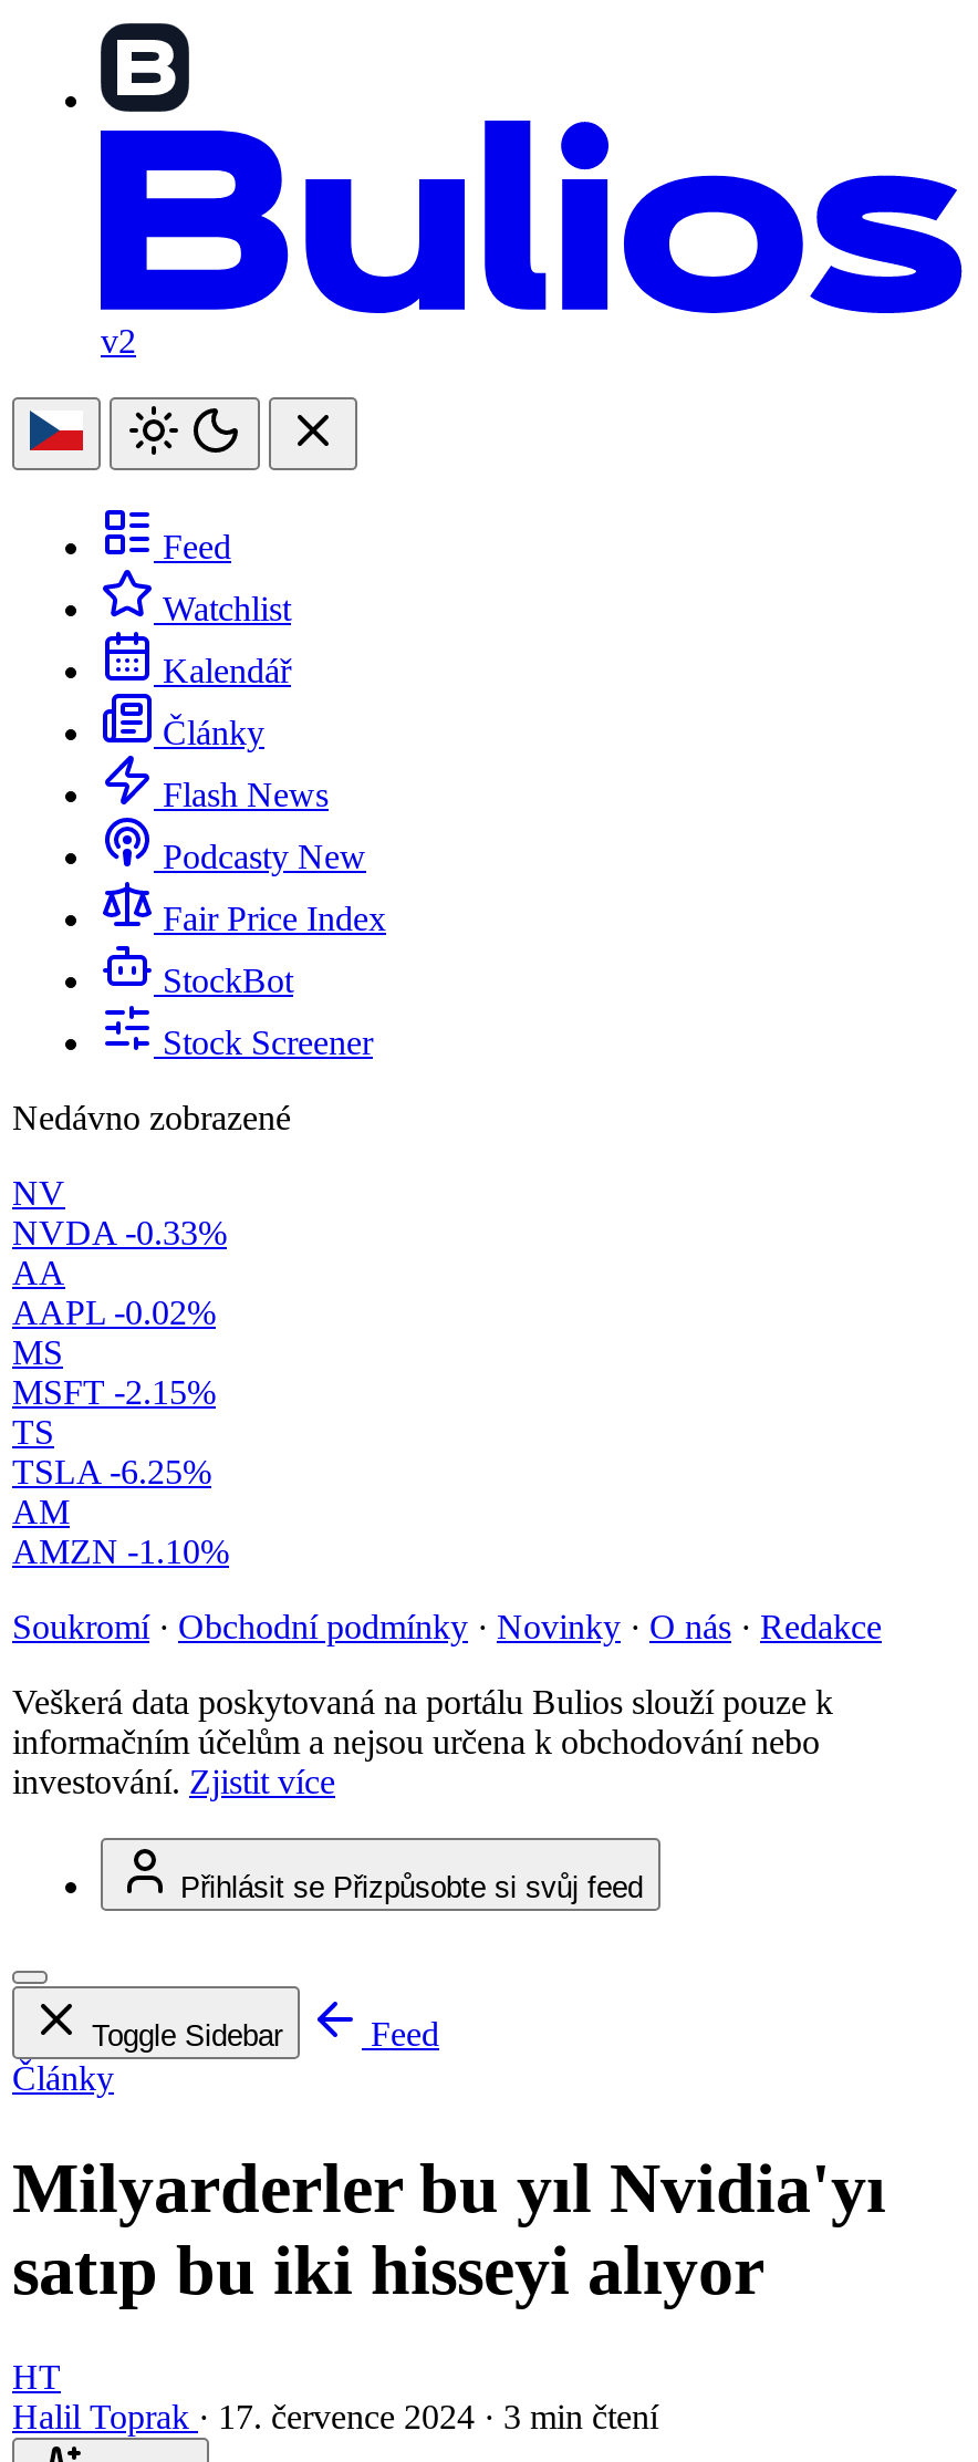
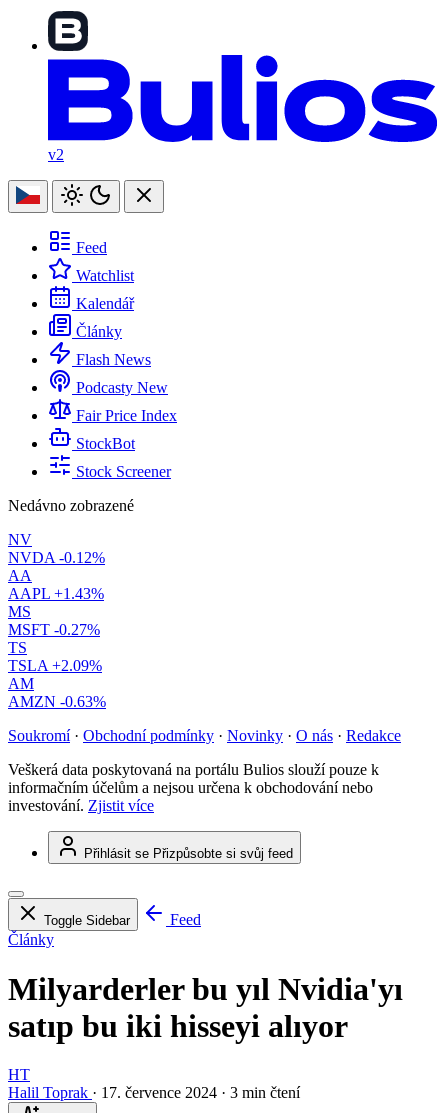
[12,1214,227,1252] NVDA -0.33% -> [8,549,105,566] NVDA -0.12%
[12,1294,216,1331] AAPL -0.02% -> [8,585,104,602] AAPL +1.43%
[12,1373,216,1411] MSFT -2.15% -> [8,621,100,638] MSFT -0.27%
[12,1453,211,1491] TSLA -6.25% -> [8,657,102,674] TSLA +2.09%
[12,1533,229,1570] AMZN -1.10% -> [8,693,106,710] AMZN -0.63%

